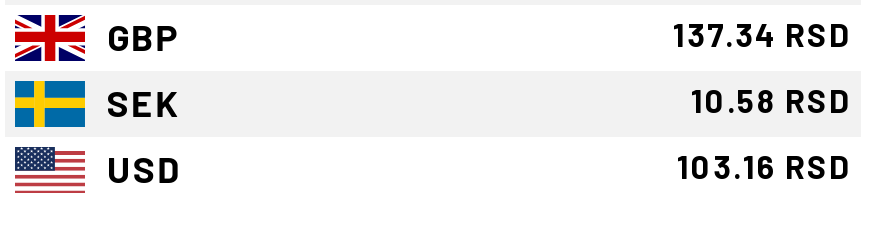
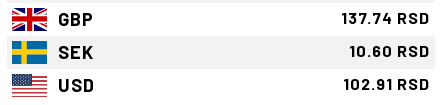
[673,14,851,52] 137.34 RSD -> [341,8,430,27] 137.74 RSD
[691,80,851,118] 10.58 RSD -> [349,41,430,60] 10.60 RSD
[677,146,851,184] 103.16 RSD -> [343,74,430,93] 102.91 RSD

